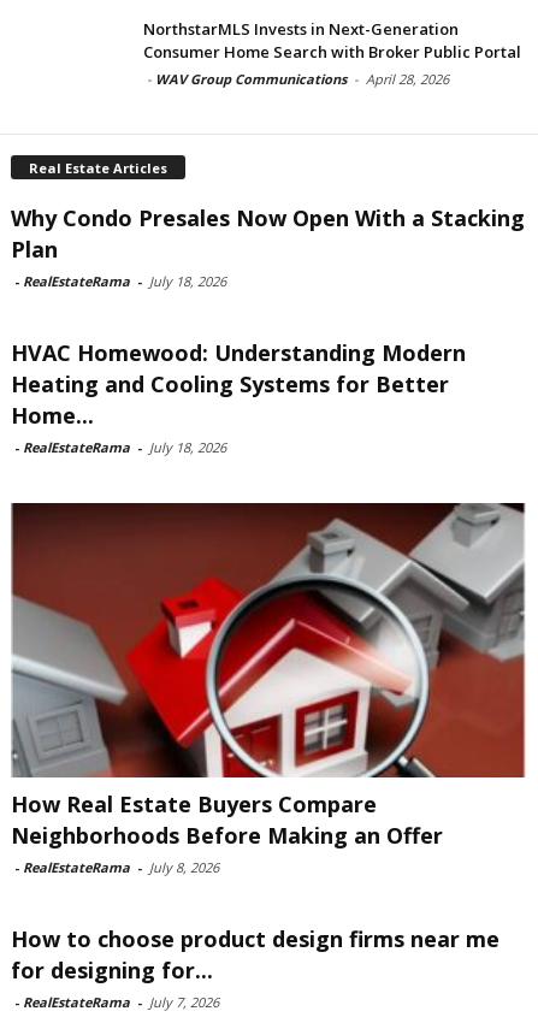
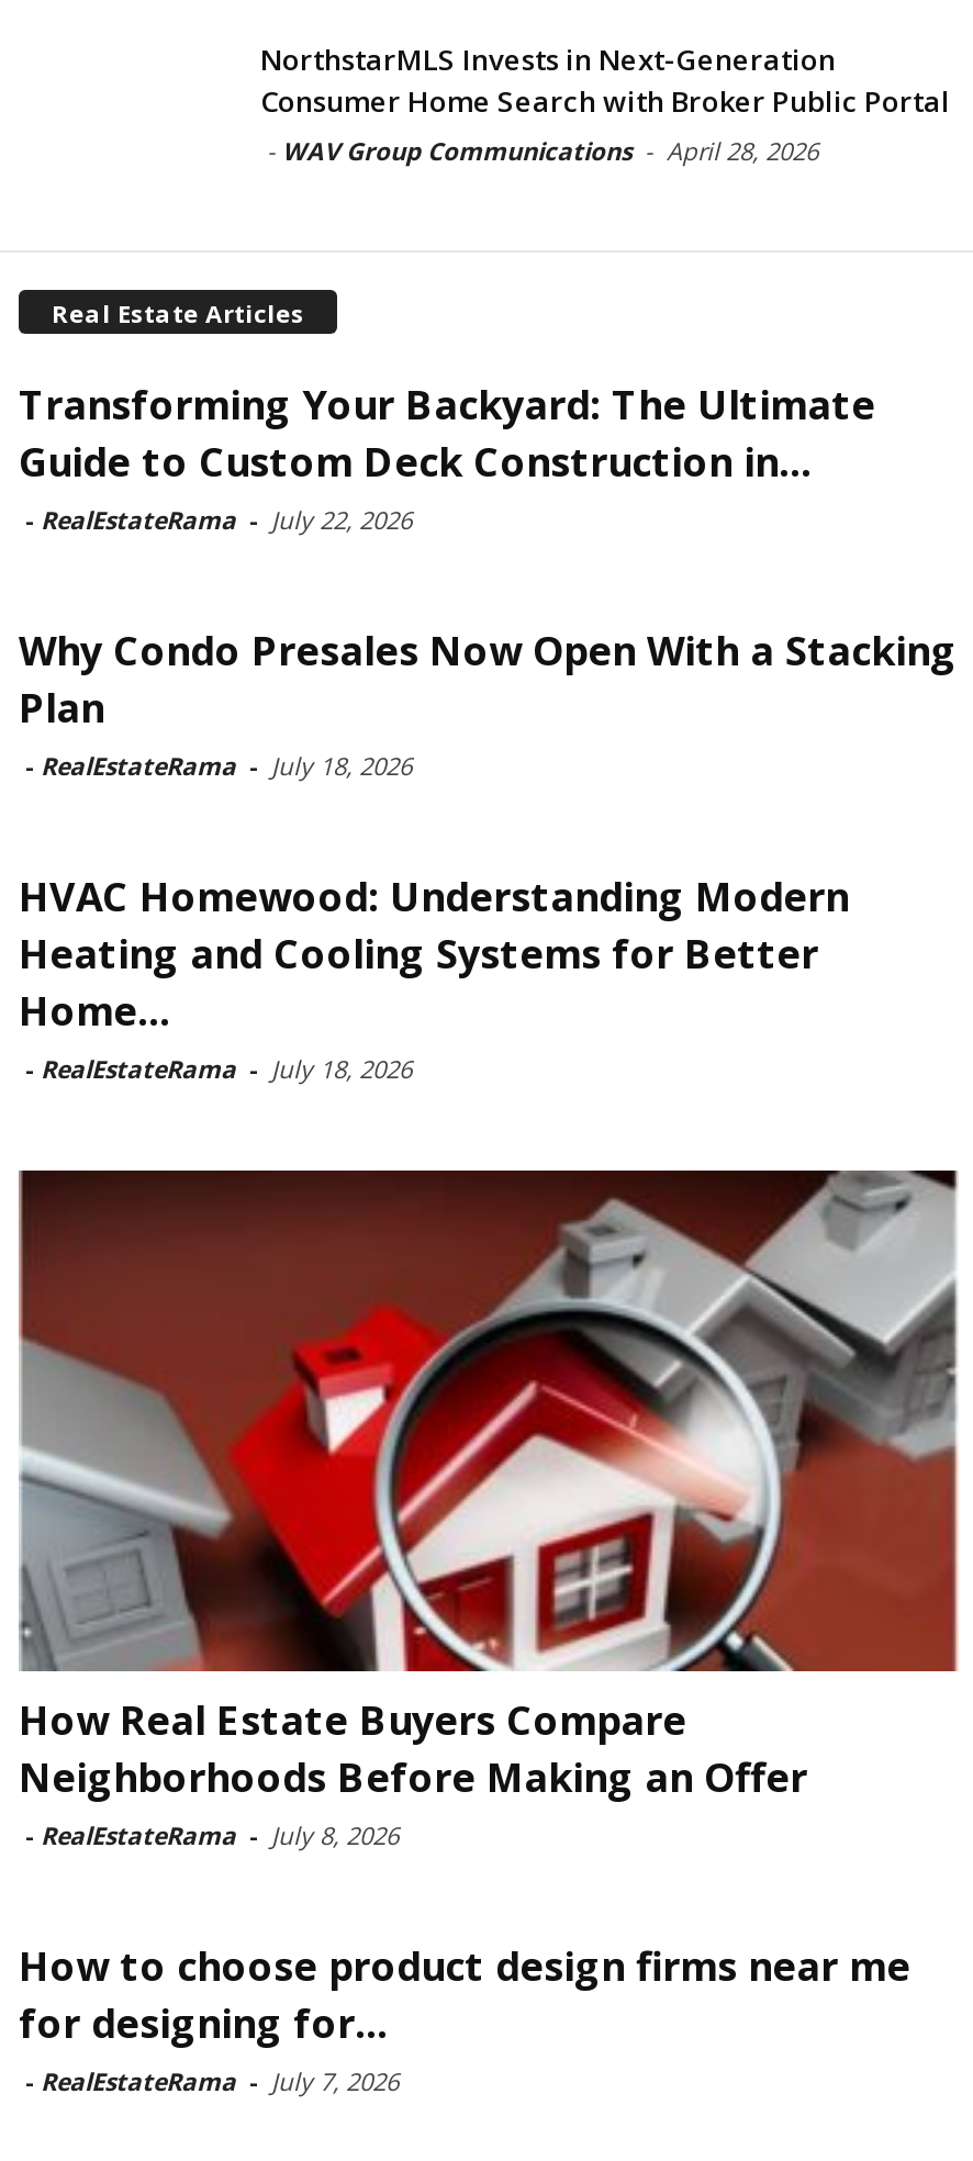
none -> [19,377,875,535] Transforming Your Backyard: The Ultimate | Guide to Custom Deck Construction in... | - RealEstateRama - July 22, 2026

